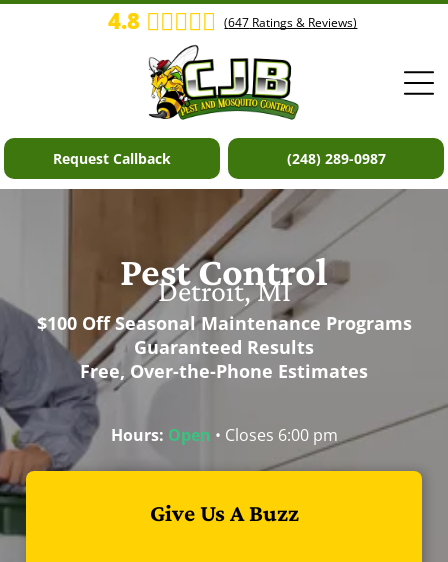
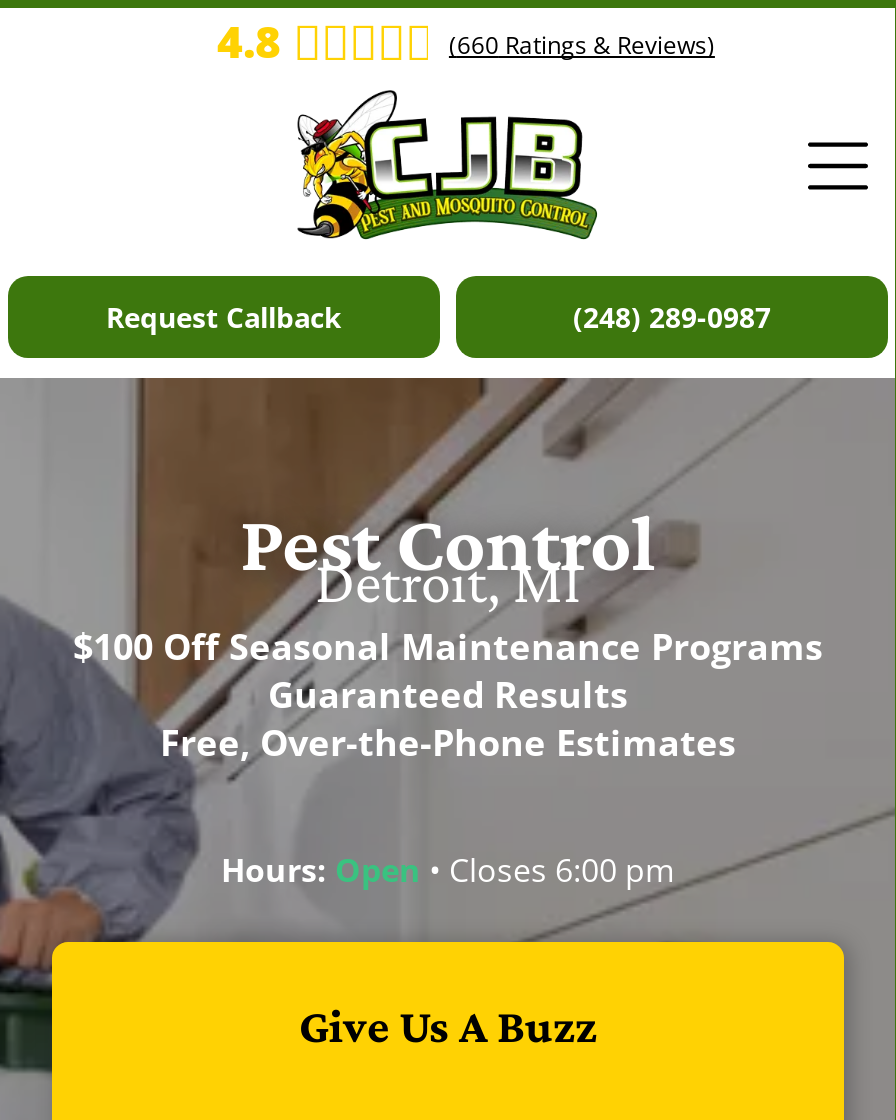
[224,13,357,30] (647 Ratings & Reviews) -> [449,27,715,61] (660 Ratings & Reviews)

